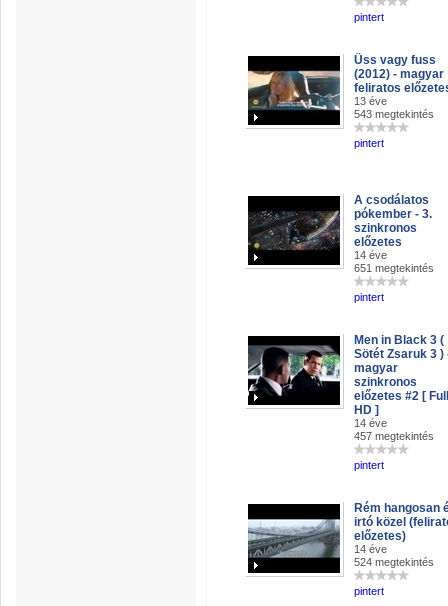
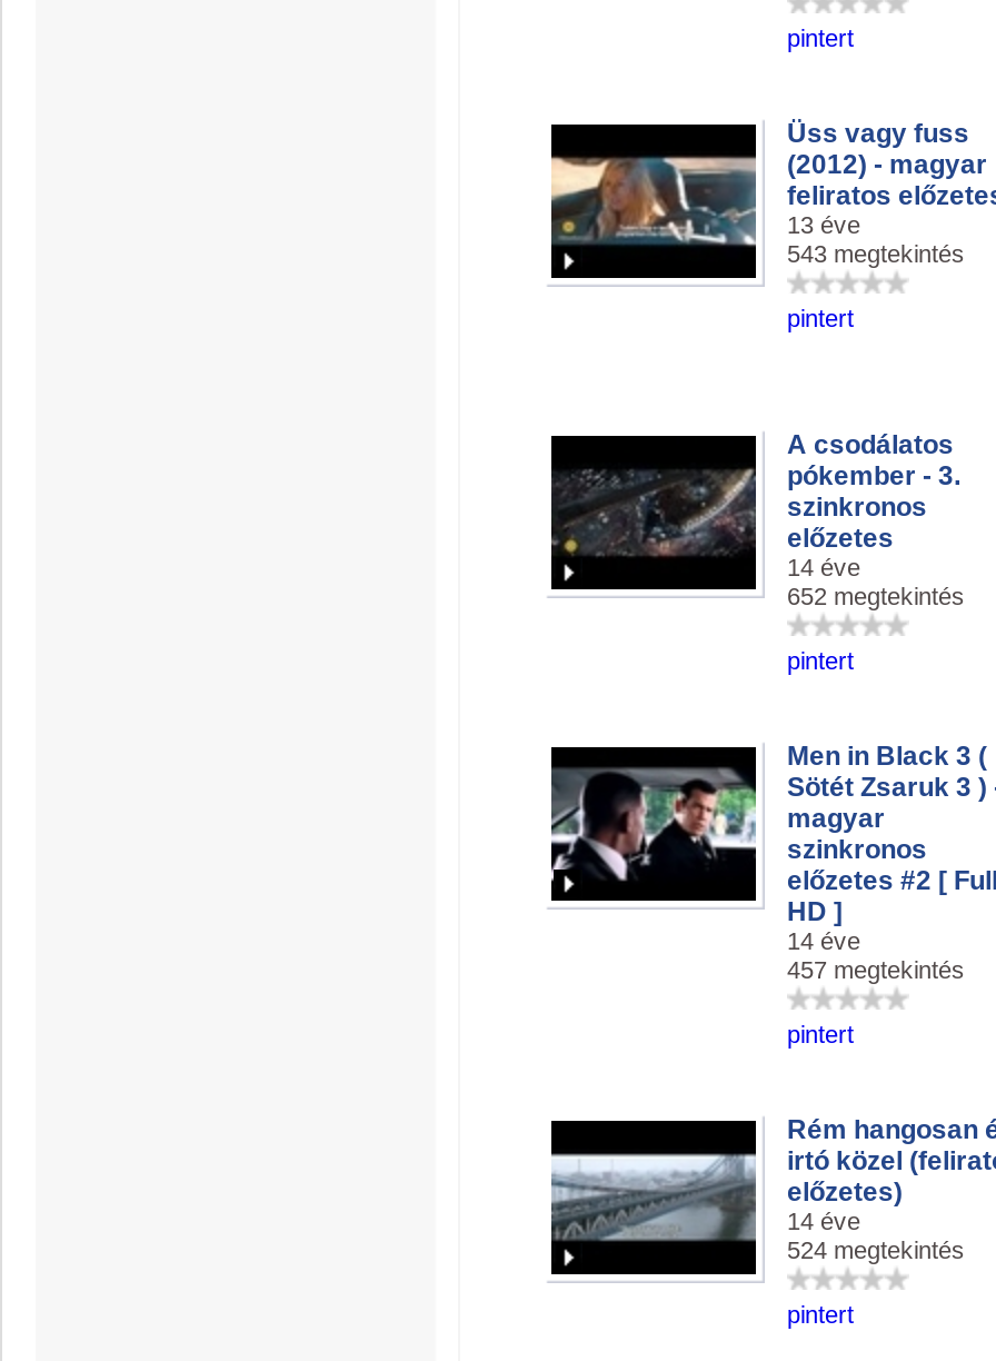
[354,262,434,274] 651 megtekintés -> [787,583,965,609] 652 megtekintés

